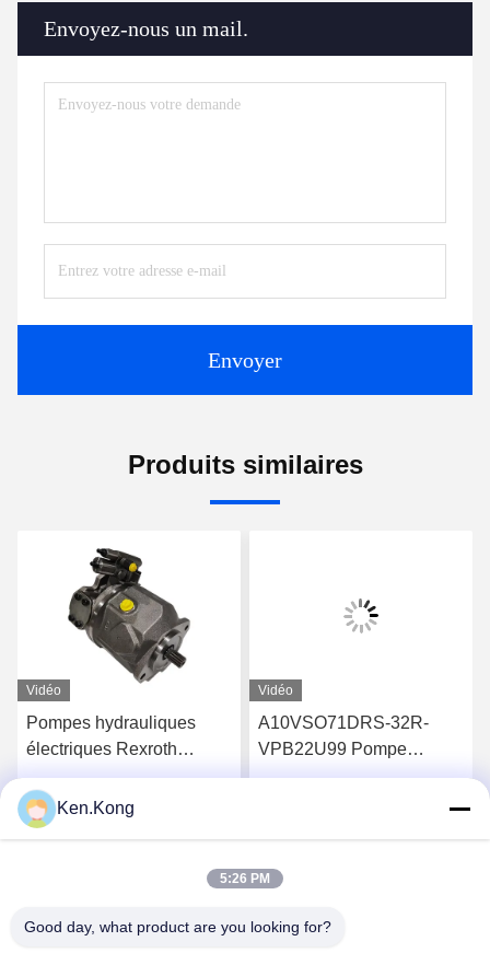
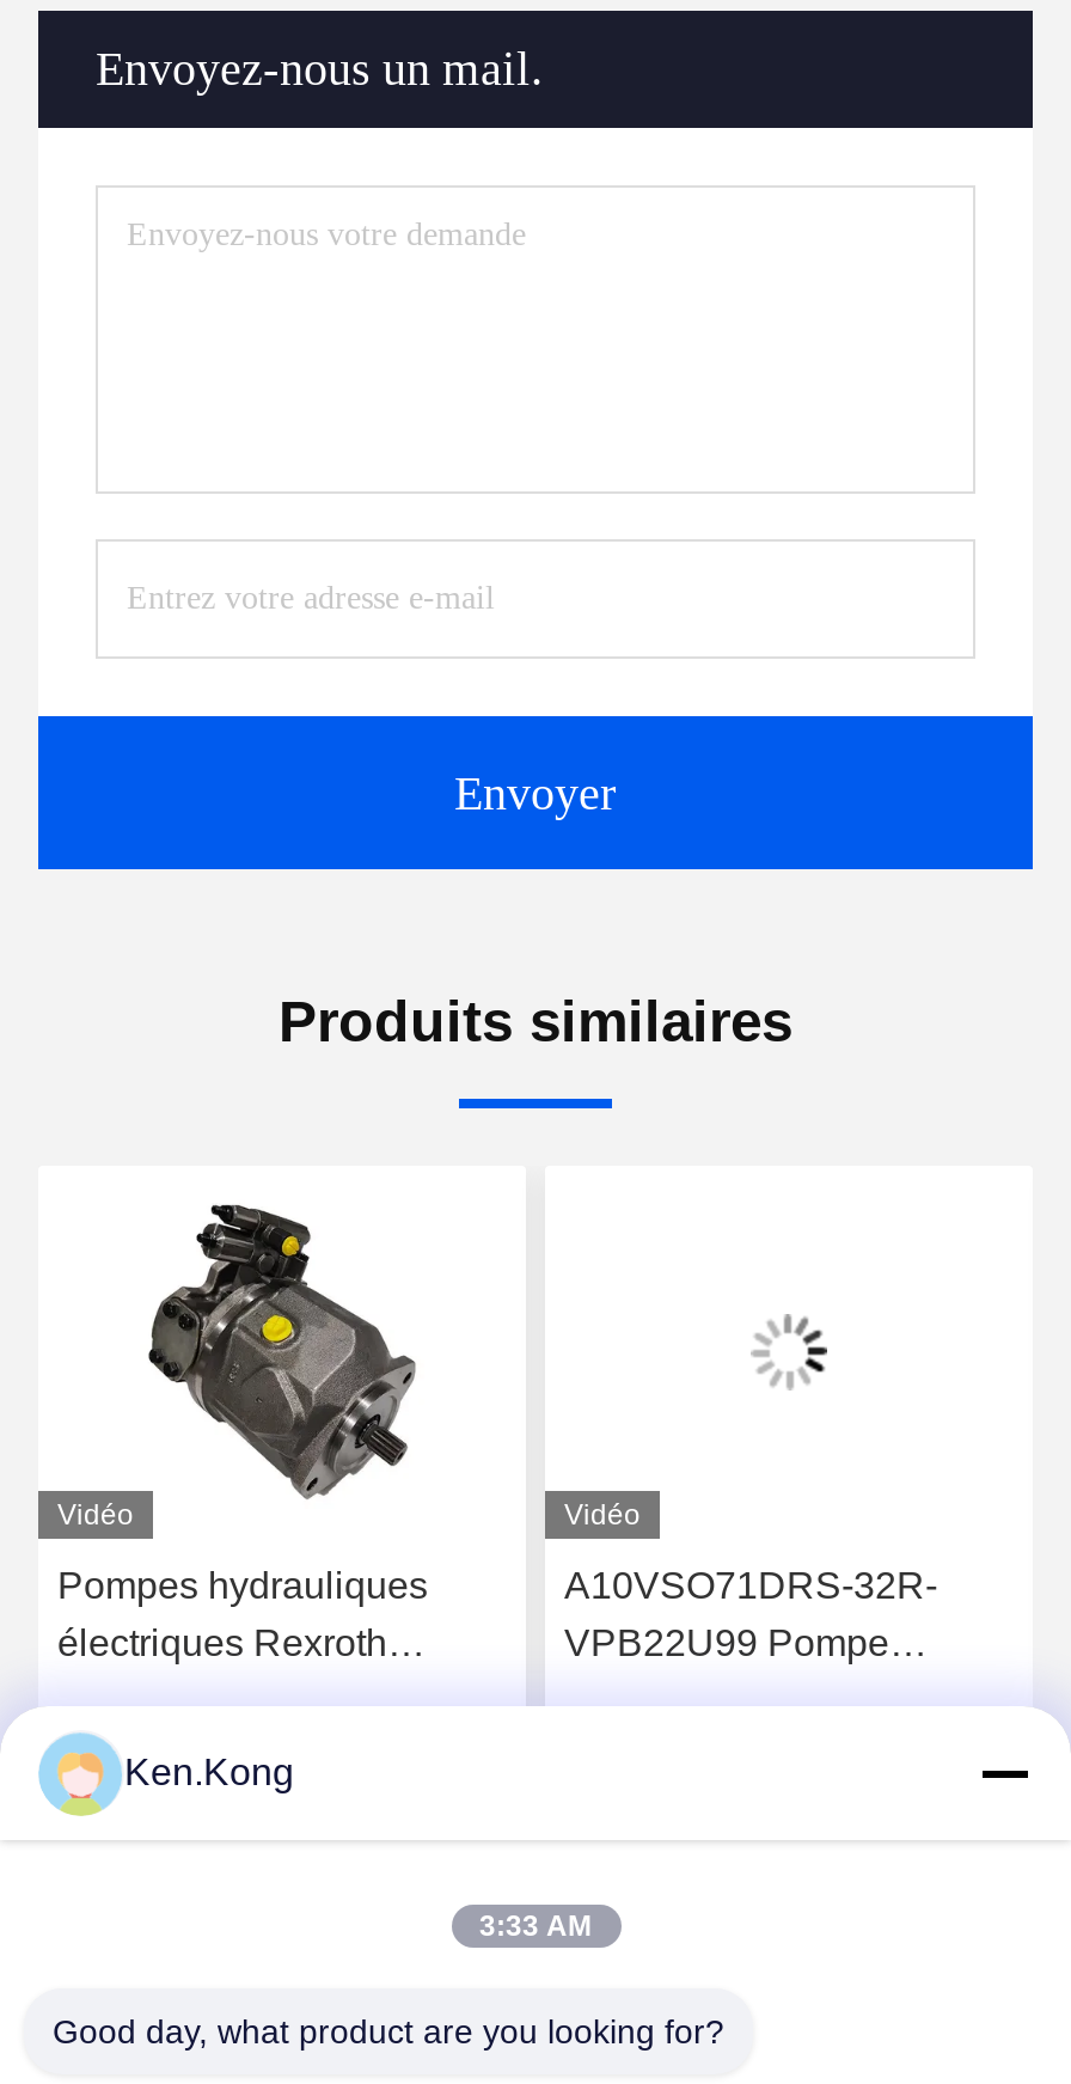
[220,871,270,886] 5:26 PM -> [479,1909,592,1943] 3:33 AM

